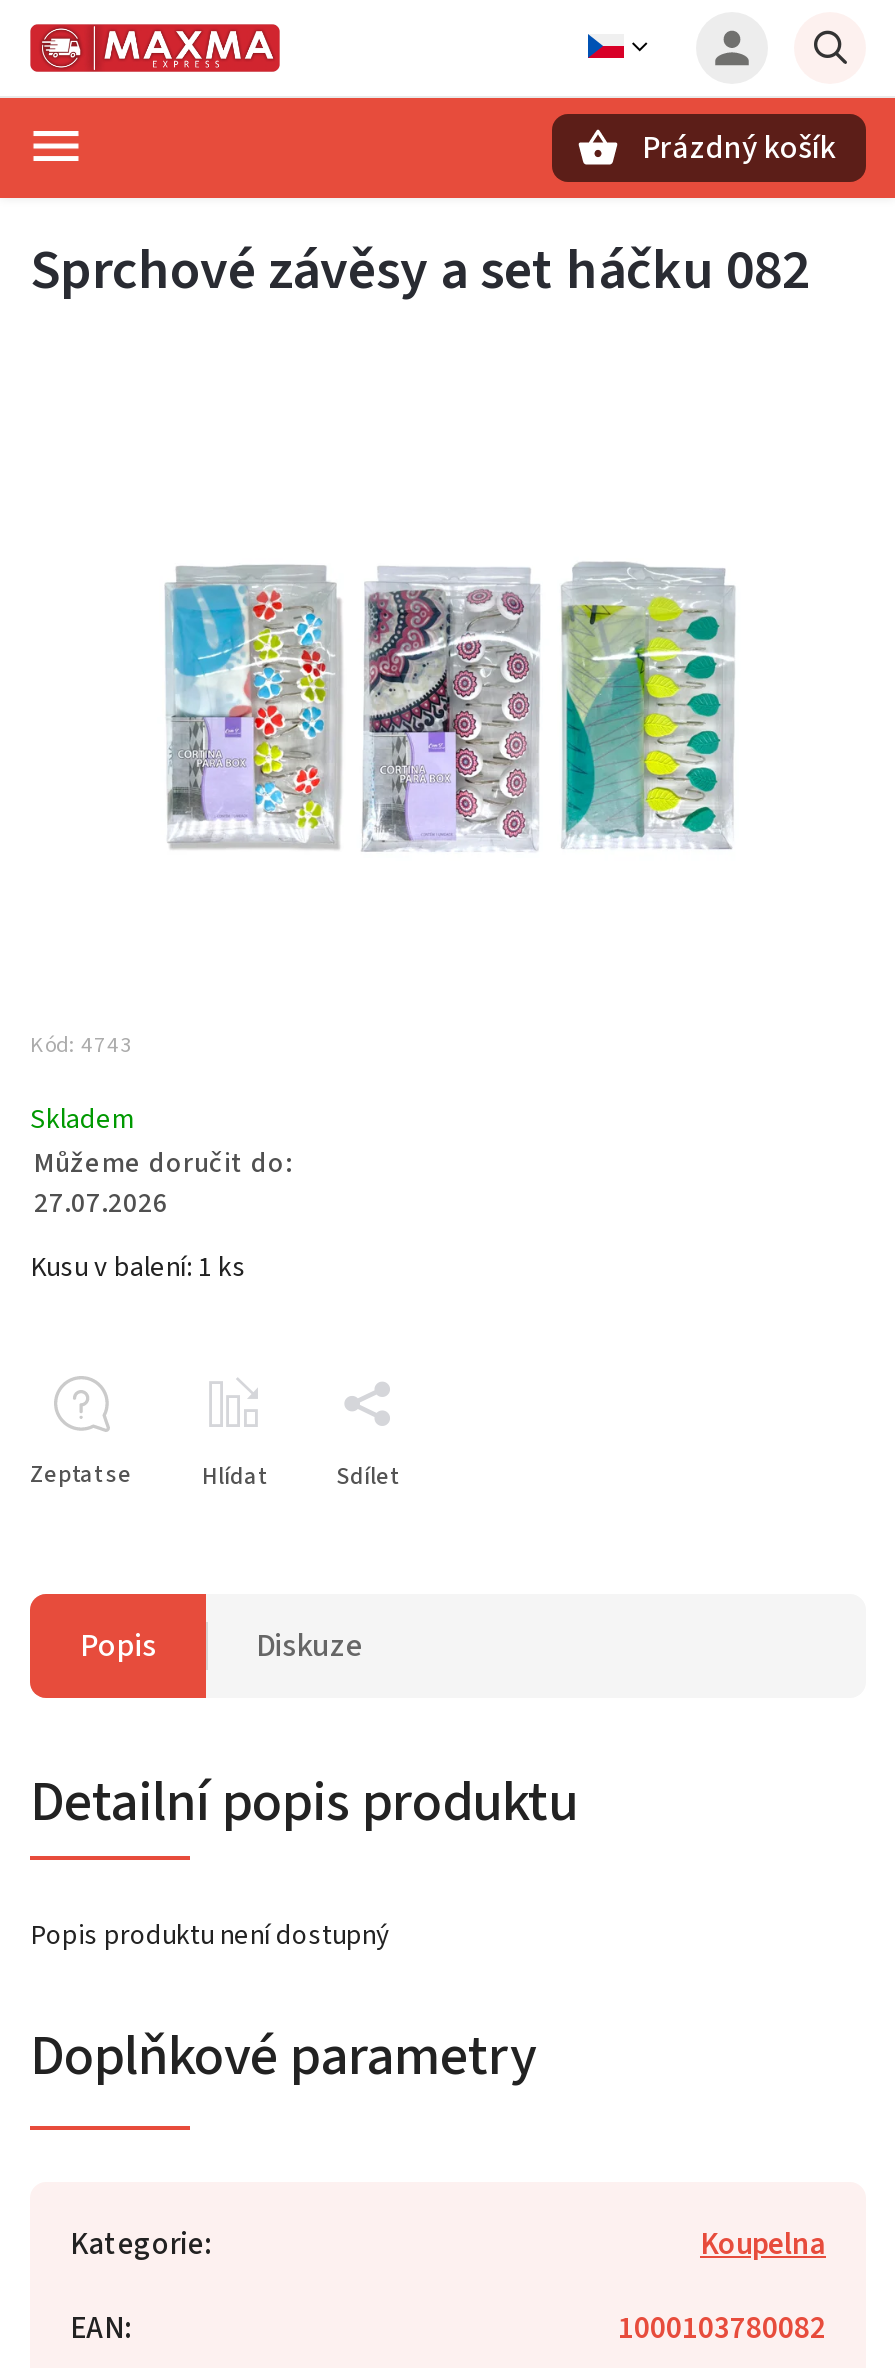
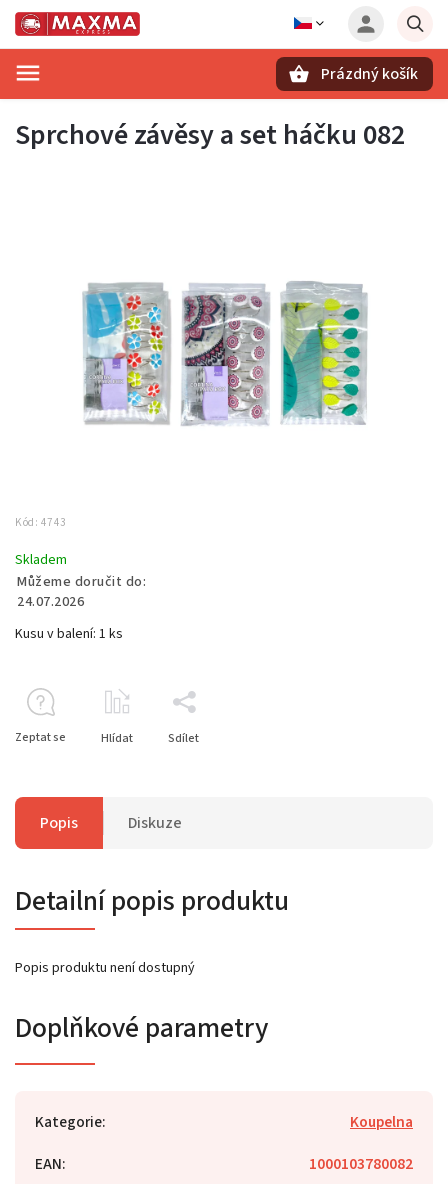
[34,1183,168,1223] 27.07.2026 -> [17,591,84,611] 24.07.2026

